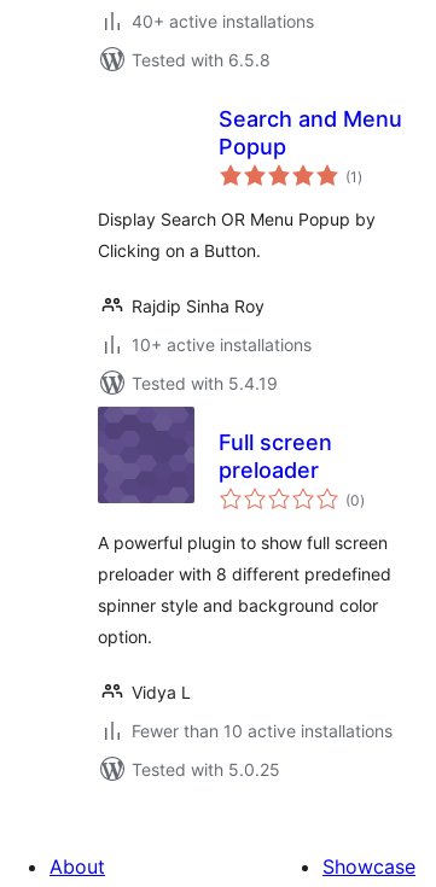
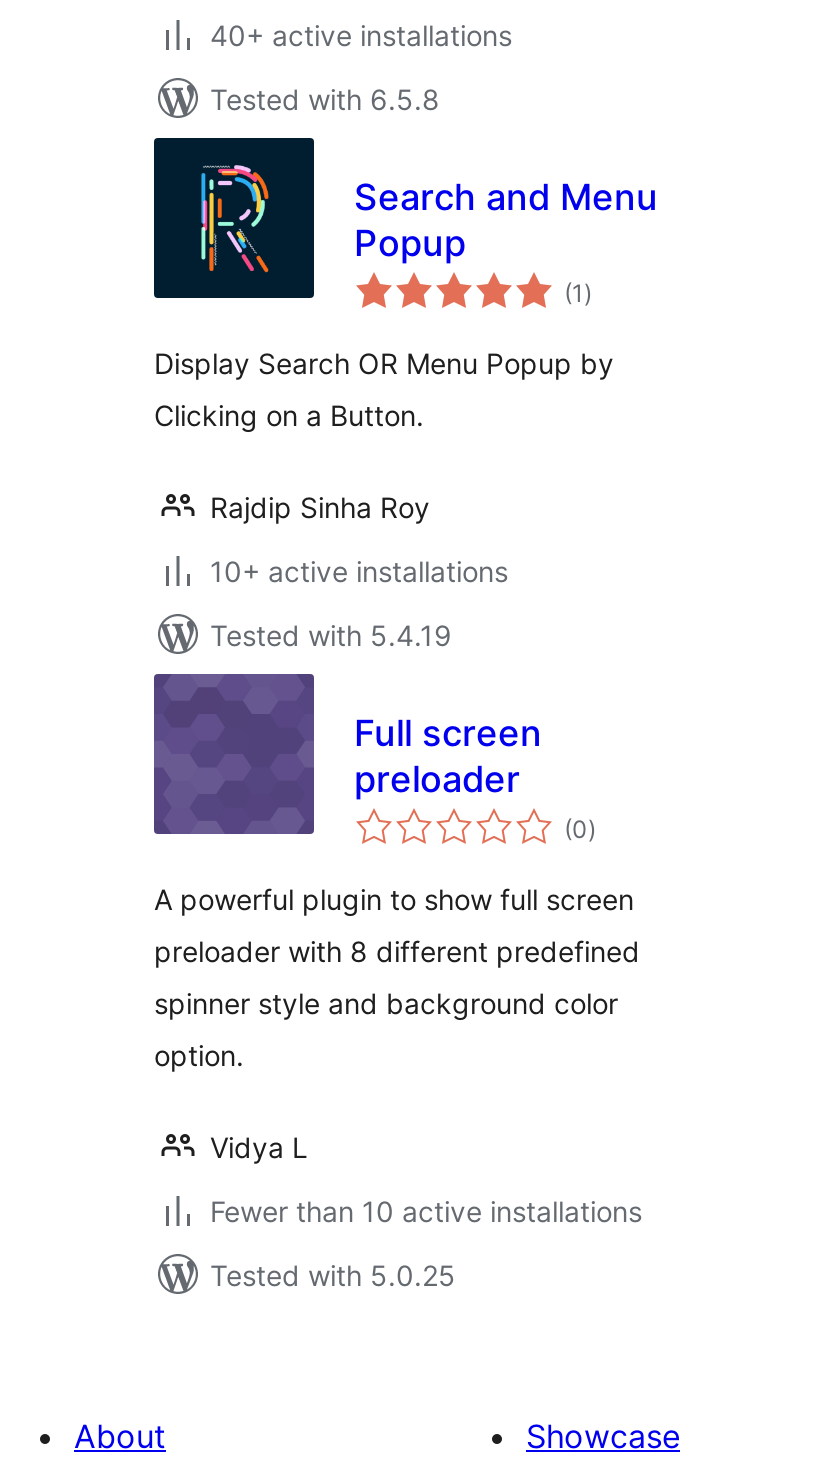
none -> [152,136,316,300] [image]

